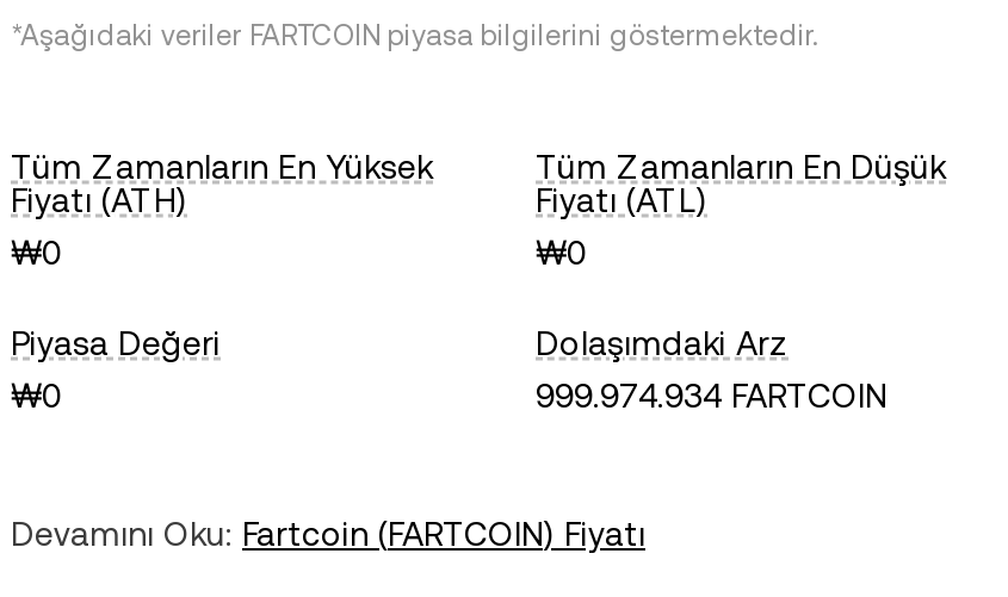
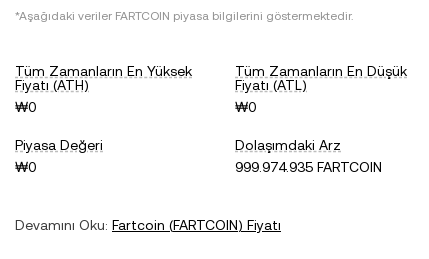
[536,377,886,415] 999.974.934 FARTCOIN -> [235,159,382,175] 999.974.935 FARTCOIN

